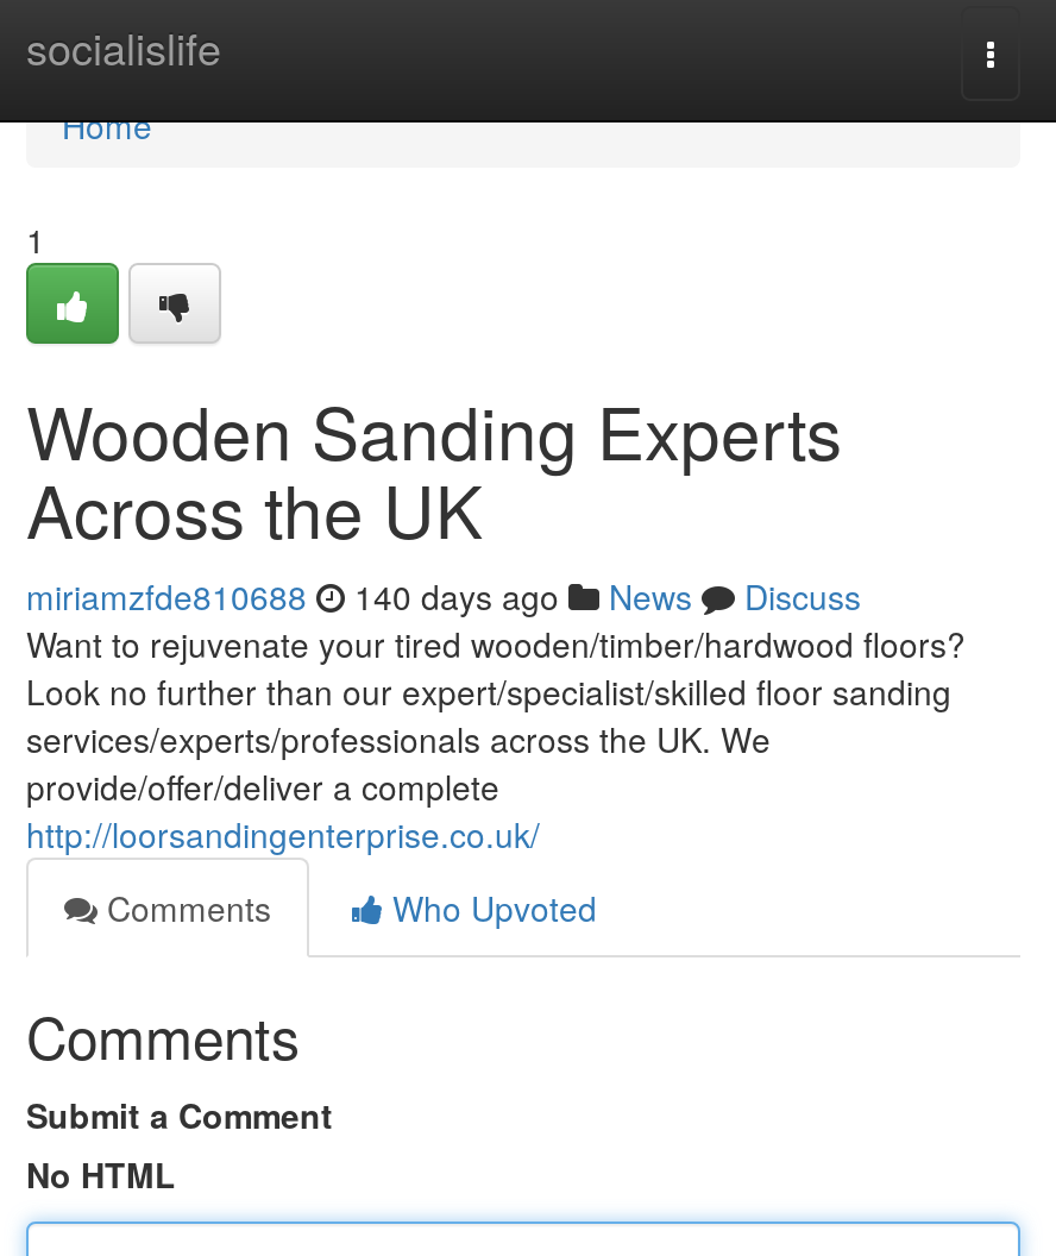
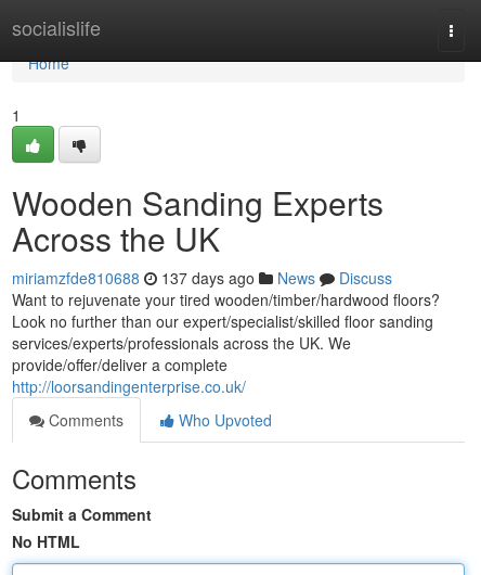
[26,572,861,620] miriamzfde810688 140 days ago News Discuss -> [12,267,392,289] miriamzfde810688 137 days ago News Discuss

